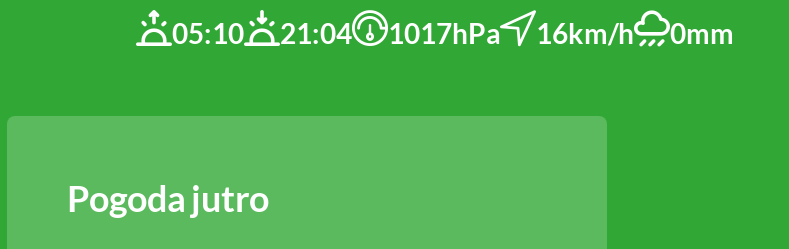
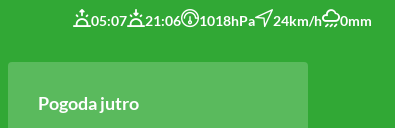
[172,15,244,49] 05:10 -> [90,11,126,28] 05:07
[280,15,352,49] 21:04 -> [144,11,180,28] 21:06
[388,15,500,49] 1017hPa -> [198,11,254,28] 1018hPa
[536,15,634,49] 16km/h -> [272,11,321,28] 24km/h

